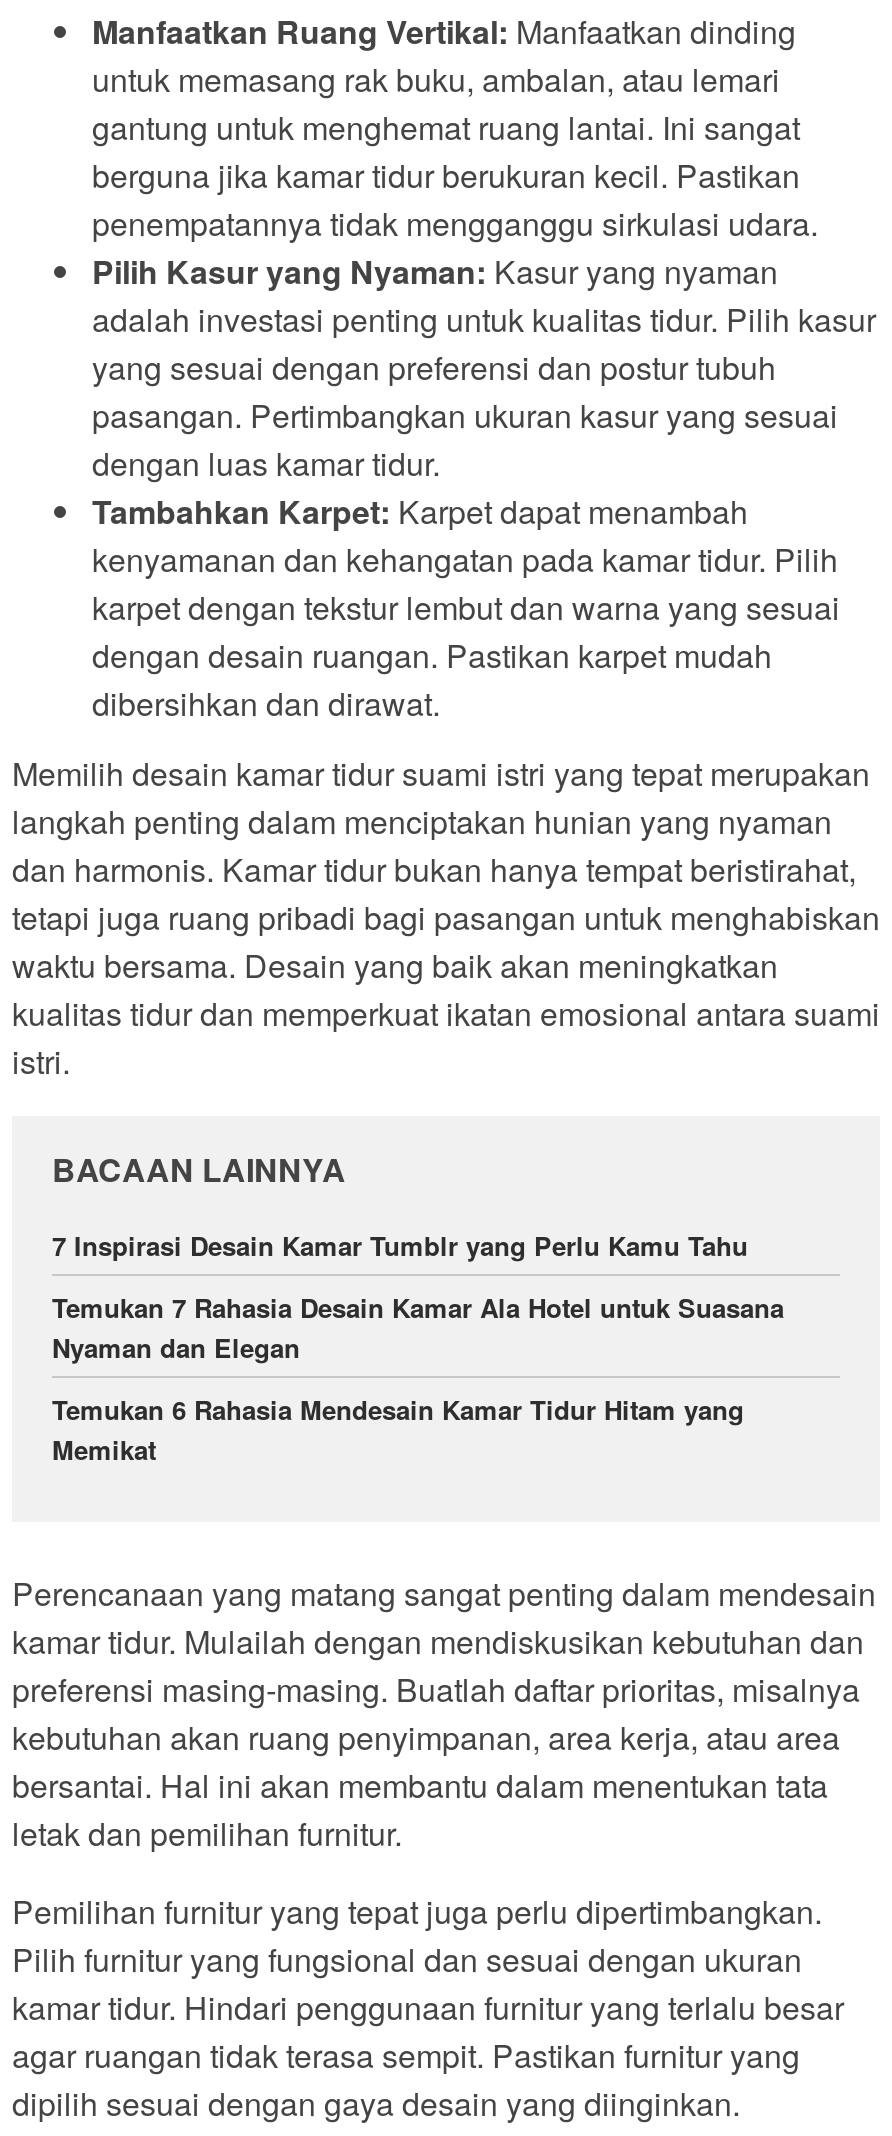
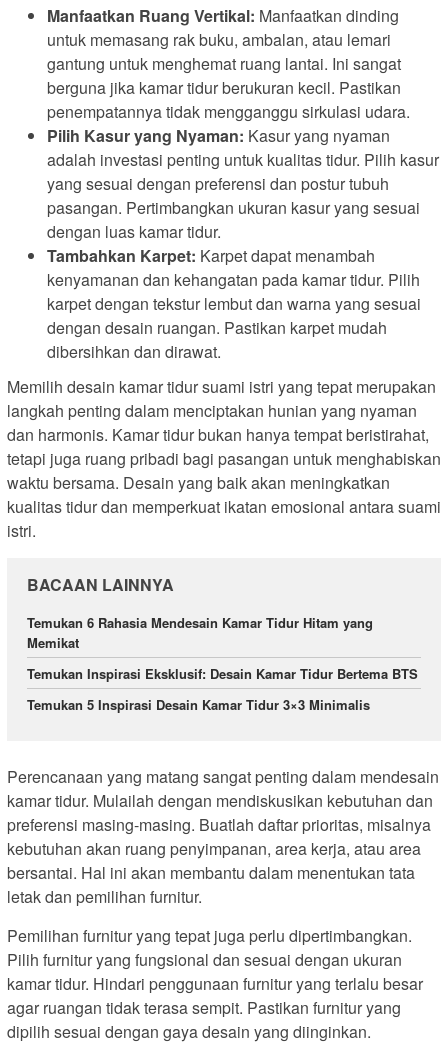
[52,1226,784,1366] 7 Inspirasi Desain Kamar Tumblr yang Perlu Kamu Tahu | Temukan 7 Rahasia Desain Kamar Ala Hotel untuk Suasana | Nyaman dan Elegan -> none
moved [52,1390,744,1468] -> [27,613,373,652]: Temukan 6 Rahasia Mendesain Kamar Tidur Hitam yang | Memikat
none -> [27,664,418,714] Temukan Inspirasi Eksklusif: Desain Kamar Tidur Bertema BTS | Temukan 5 Inspirasi Desain Kamar Tidur 3×3 Minimalis

